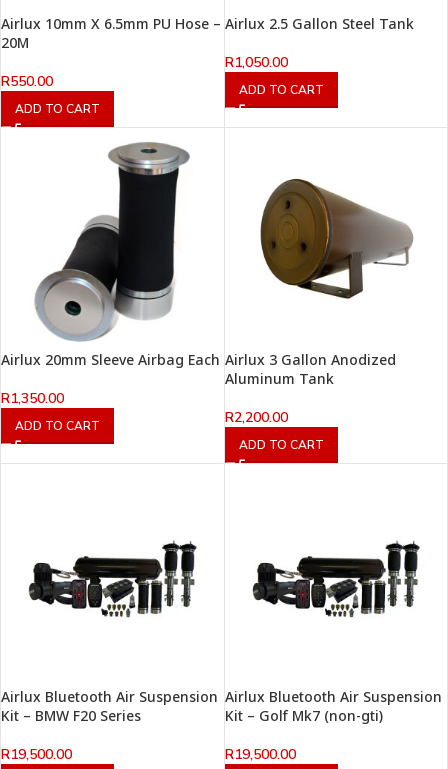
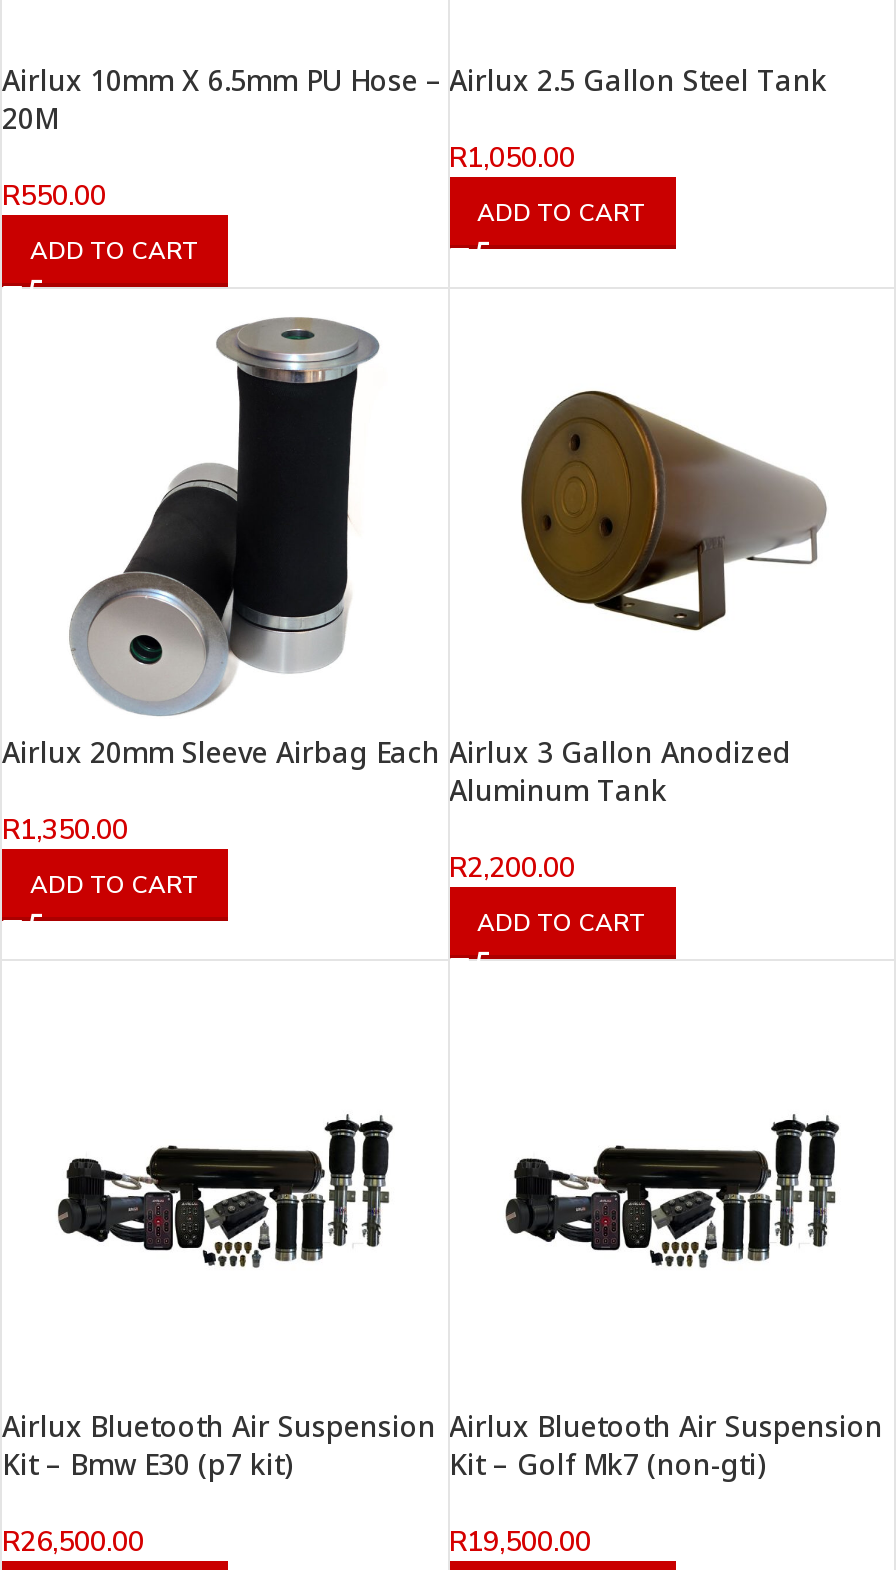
[1,705,141,724] Kit – BMW F20 Series -> [2,1444,292,1482] Kit – Bmw E30 (p7 kit)
[1,744,72,763] R19,500.00 -> [2,1522,144,1560] R26,500.00

